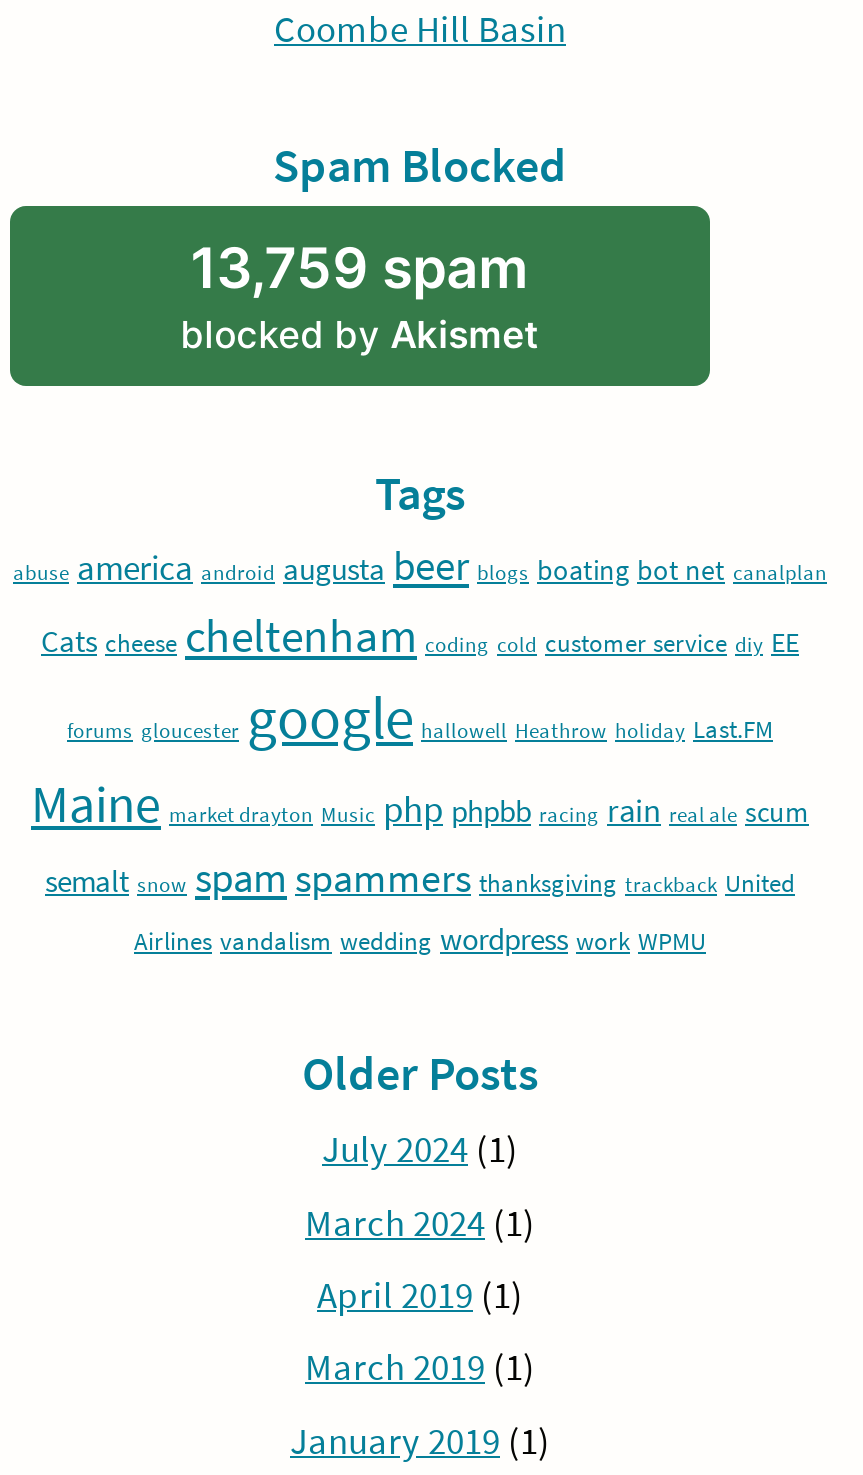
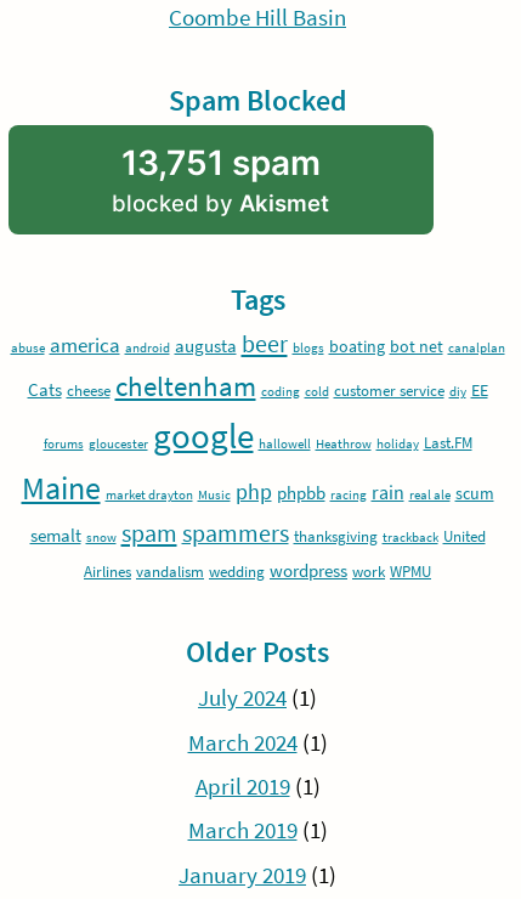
[190,233,528,301] 13,759 spam -> [121,142,320,183] 13,751 spam

